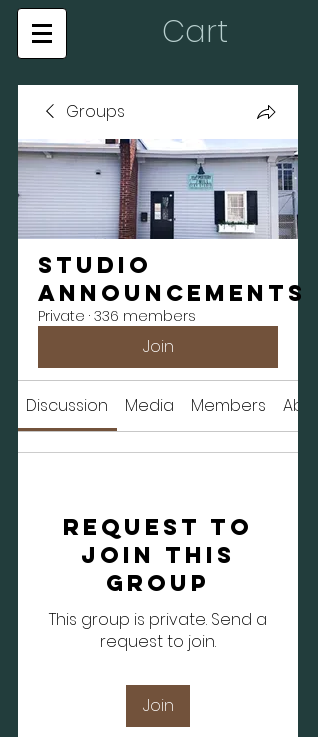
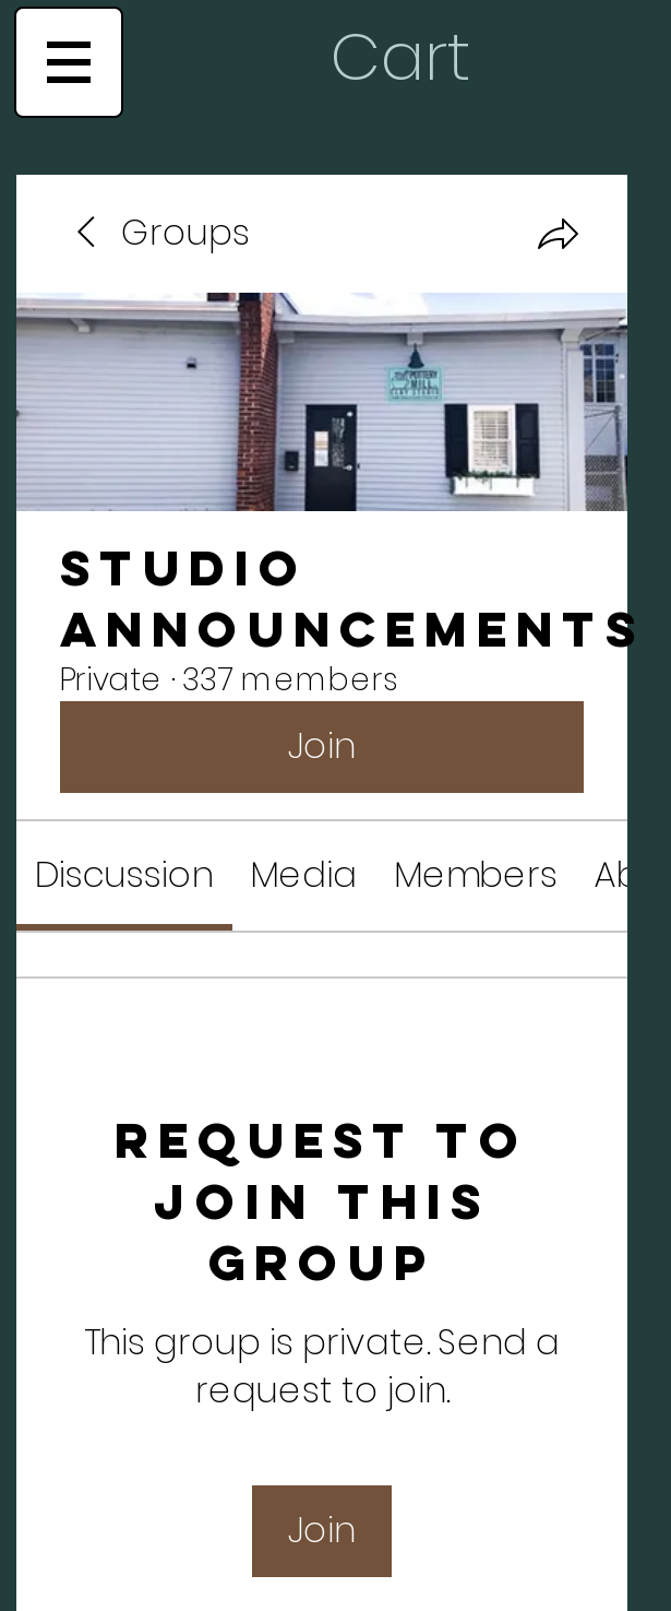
[38,306,196,326] Private 336 members -> [60,658,400,701] Private 337 members

